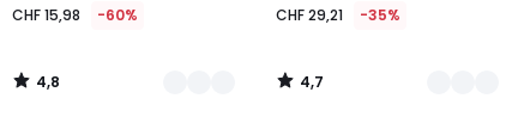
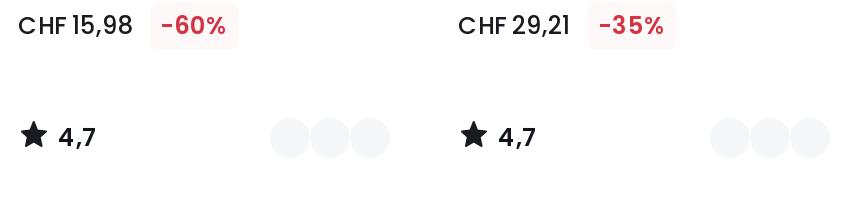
[36,72,60,92] 4,8 -> [58,121,98,155] 4,7

